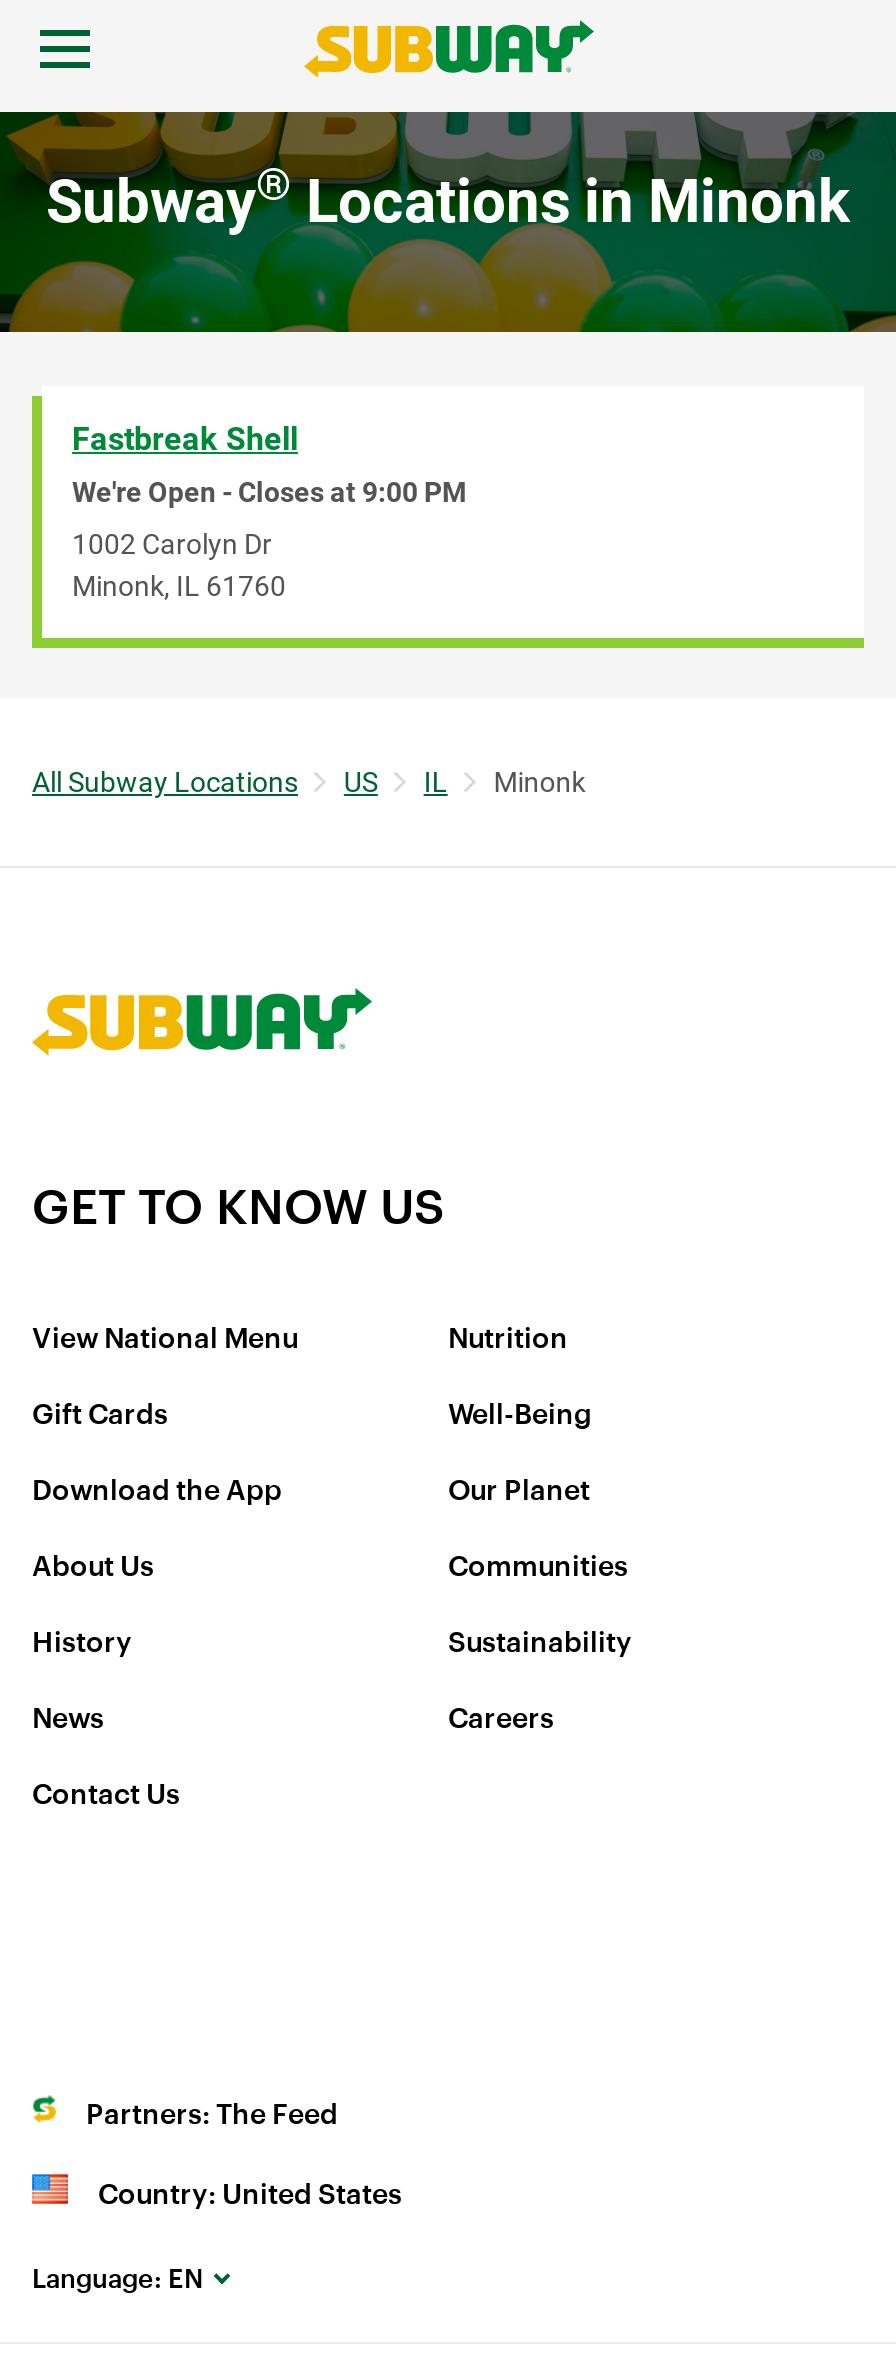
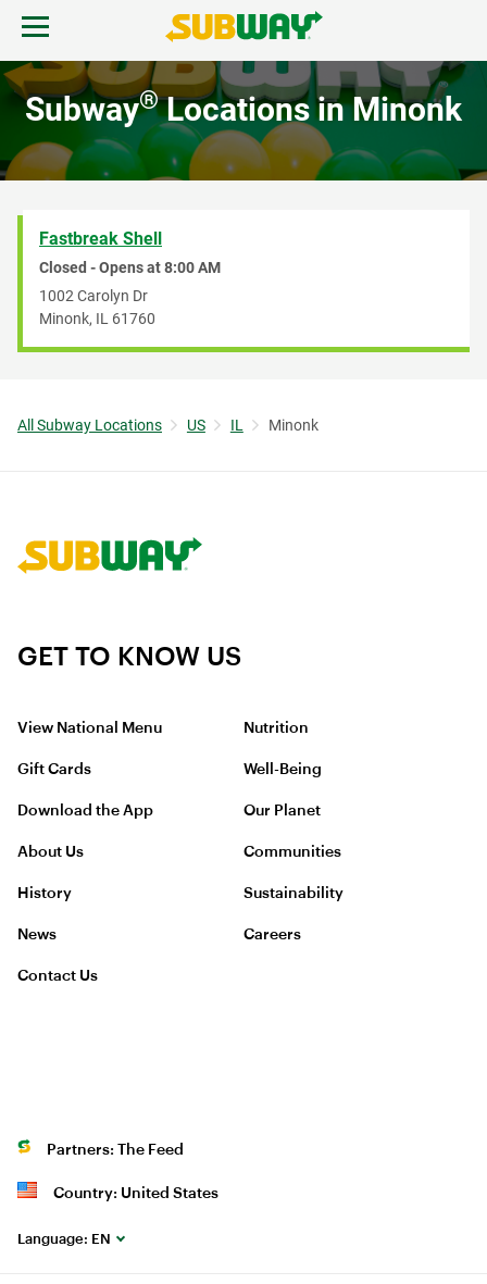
[72,476,466,508] We're Open - Closes at 9:00 PM -> [39,259,221,276] Closed - Opens at 8:00 AM

